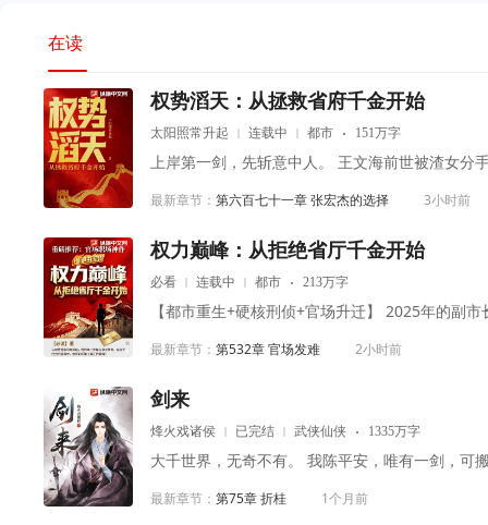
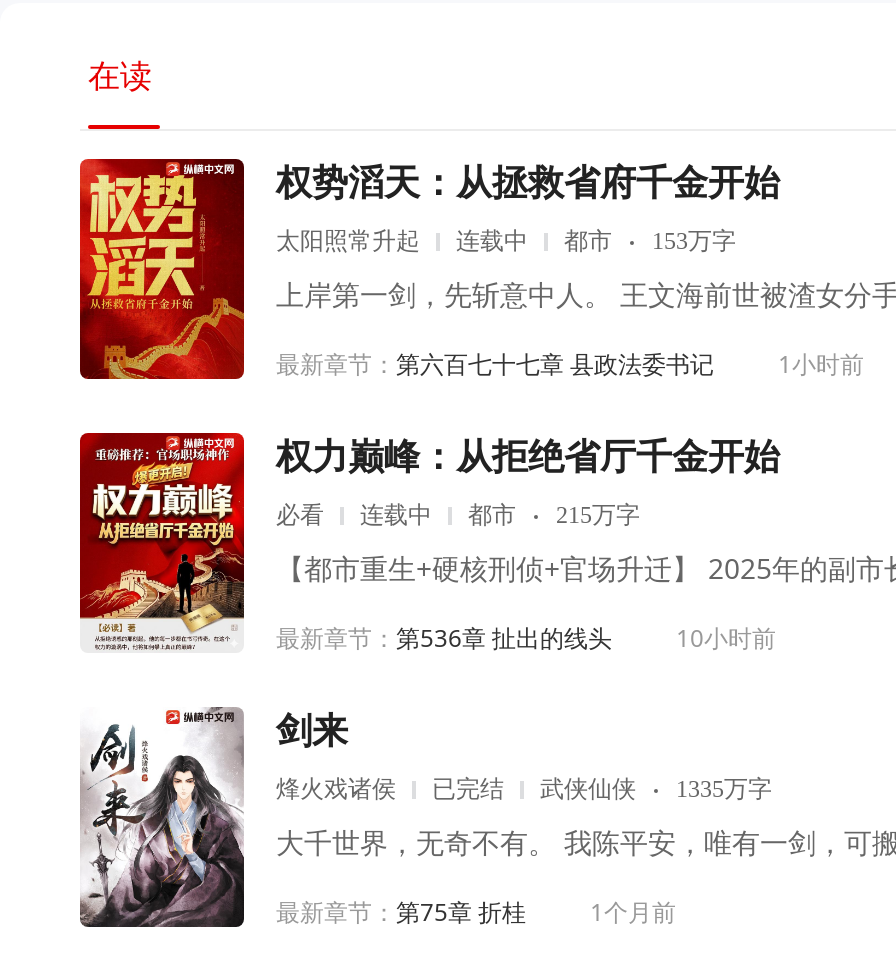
[150,125,401,141] 太阳照常升起 连载中 都市 151万字 -> [276,227,736,255] 太阳照常升起 连载中 都市 153万字
[150,191,389,209] 最新章节：第六百七十一章 张宏杰的选择 -> [276,347,714,381] 最新章节：第六百七十七章 县政法委书记
[424,191,471,209] 3小时前 -> [778,347,864,381] 1小时前
[150,274,349,290] 必看 连载中 都市 213万字 -> [276,501,640,529] 必看 连载中 都市 215万字
[150,340,402,358] 最新章节：第532章 官场发难 | 2小时前 -> [276,621,776,655] 最新章节：第536章 扯出的线头 | 10小时前

